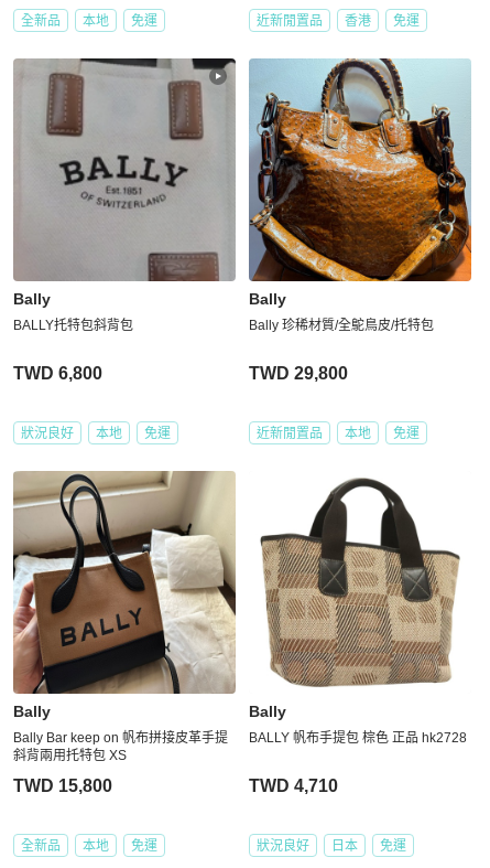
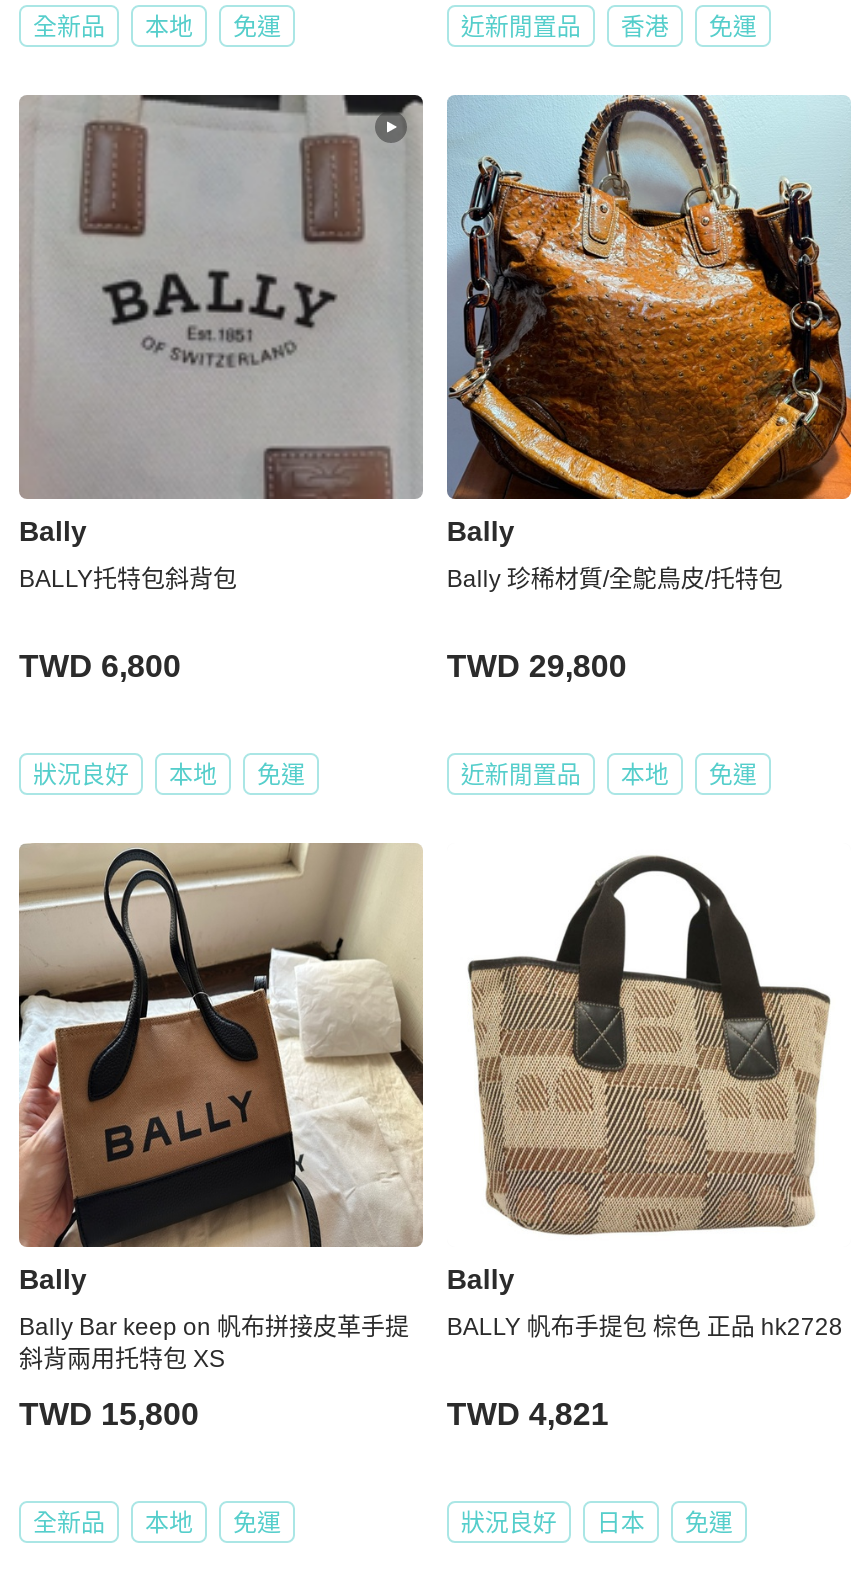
[249,776,338,795] TWD 4,710 -> [447,1397,609,1431] TWD 4,821

